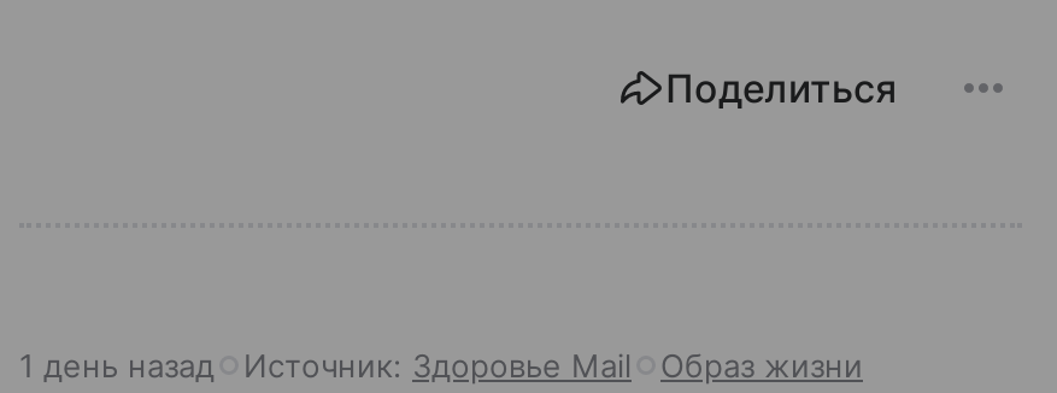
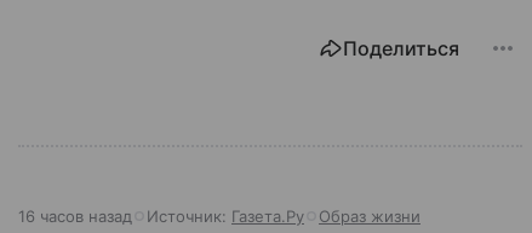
[19,344,632,383] 1 день назад | Источник: Здоровье Mail -> [18,207,304,226] 16 часов назад | Источник: Газета.Ру

